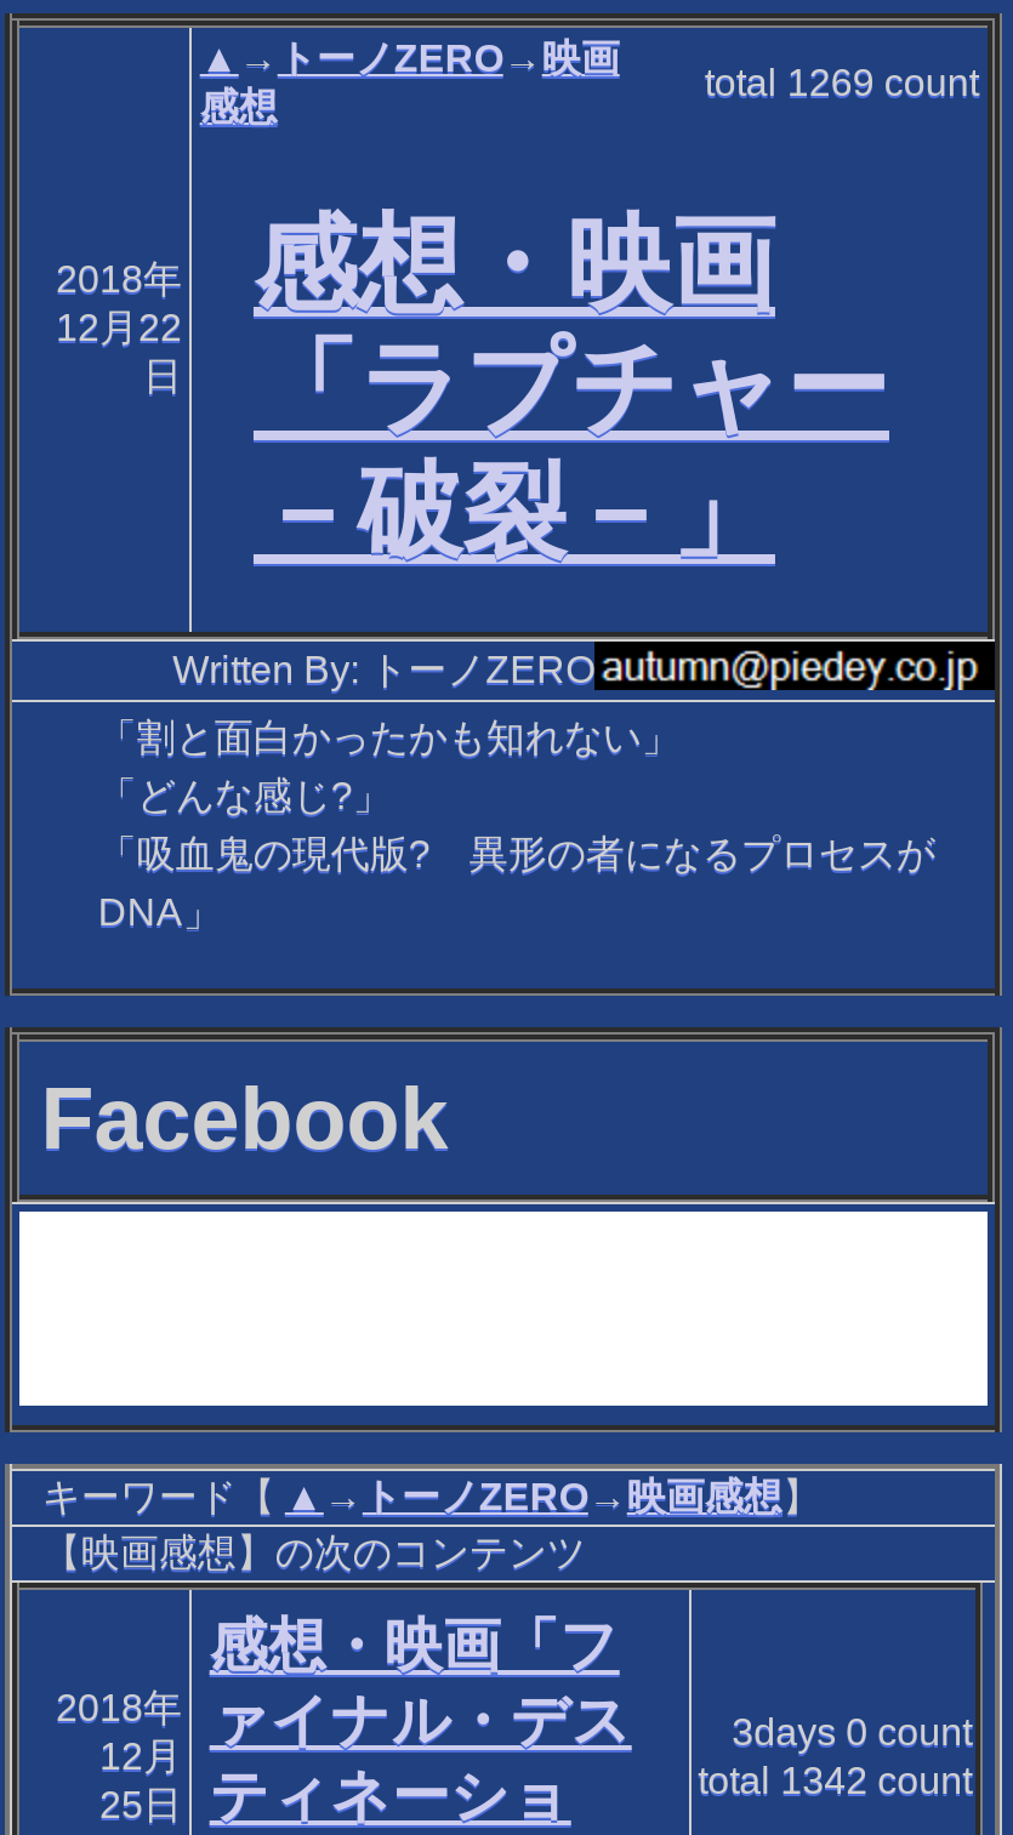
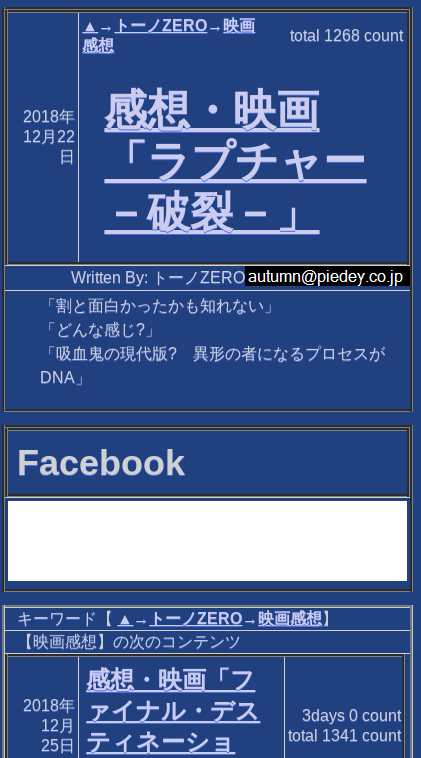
[704,63,979,104] total 1269 count -> [290,27,403,44] total 1268 count
[698,1761,972,1802] total 1342 count -> [288,727,401,744] total 1341 count

